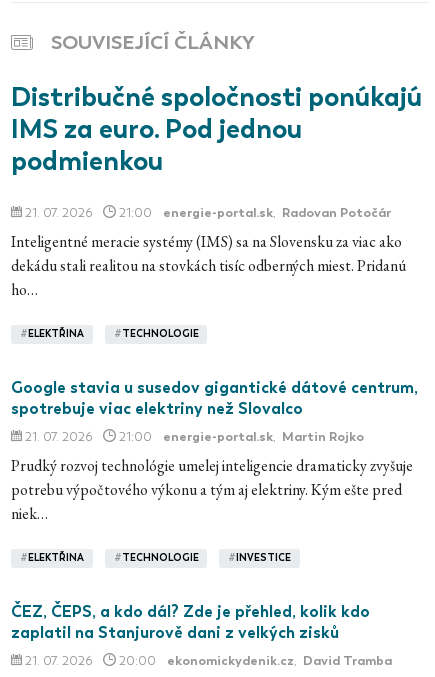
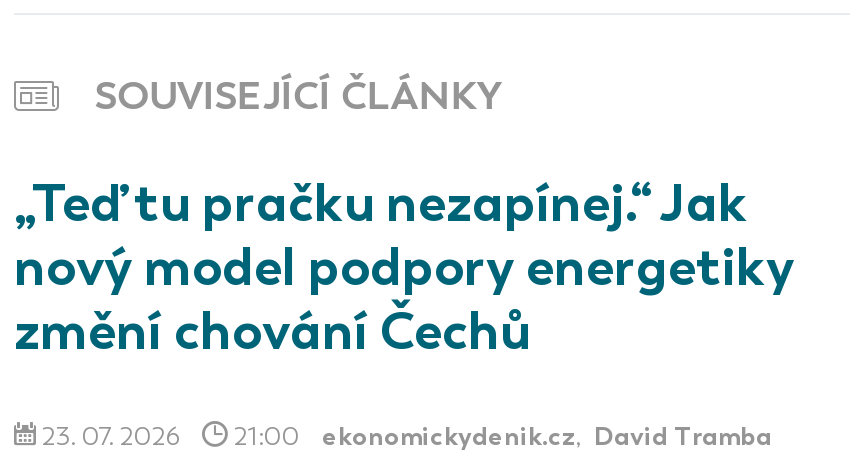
[11,80,422,177] Distribučné spoločnosti ponúkajú | IMS za euro. Pod jednou | podmienkou -> [14,170,794,364] „Teď tu pračku nezapínej.“ Jak | nový model podpory energetiky | změní chování Čechů
[11,205,418,668] energie-portal.sk, Radovan Potočár | Inteligentné meracie systémy (IMS) sa na Slovensku za viac ako | dekádu stali realitou na stovkách tisíc odberných miest. Pridanú | ho… | #ELEKTŘINA | #TECHNOLOGIE | Google stavia u susedov gigantické dátové centrum, | spotrebuje viac elektriny než Slovalco | 21. 07. 2026 | 21:00 | energie-portal.sk, Martin Rojko | Prudký rozvoj technológie umelej inteligencie dramaticky zvyšuje | potrebu výpočtového výkonu a tým aj elektriny. Kým ešte pred | niek… | #ELEKTŘINA | #TECHNOLOGIE | #INVESTICE | ČEZ, ČEPS, a kdo dál? Zde je přehled, kolik kdo | zaplatil na Stanjurově dani z velkých zisků | 21. 07. 2026 | 20:00 -> none
[25,205,92,220] 21. 07. 2026 -> [42,421,180,451] 23. 07. 2026

